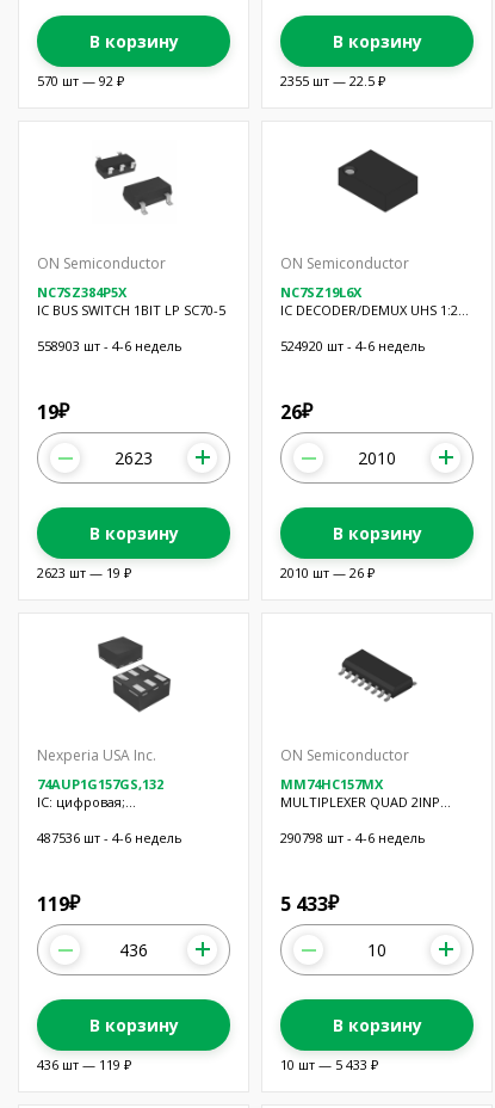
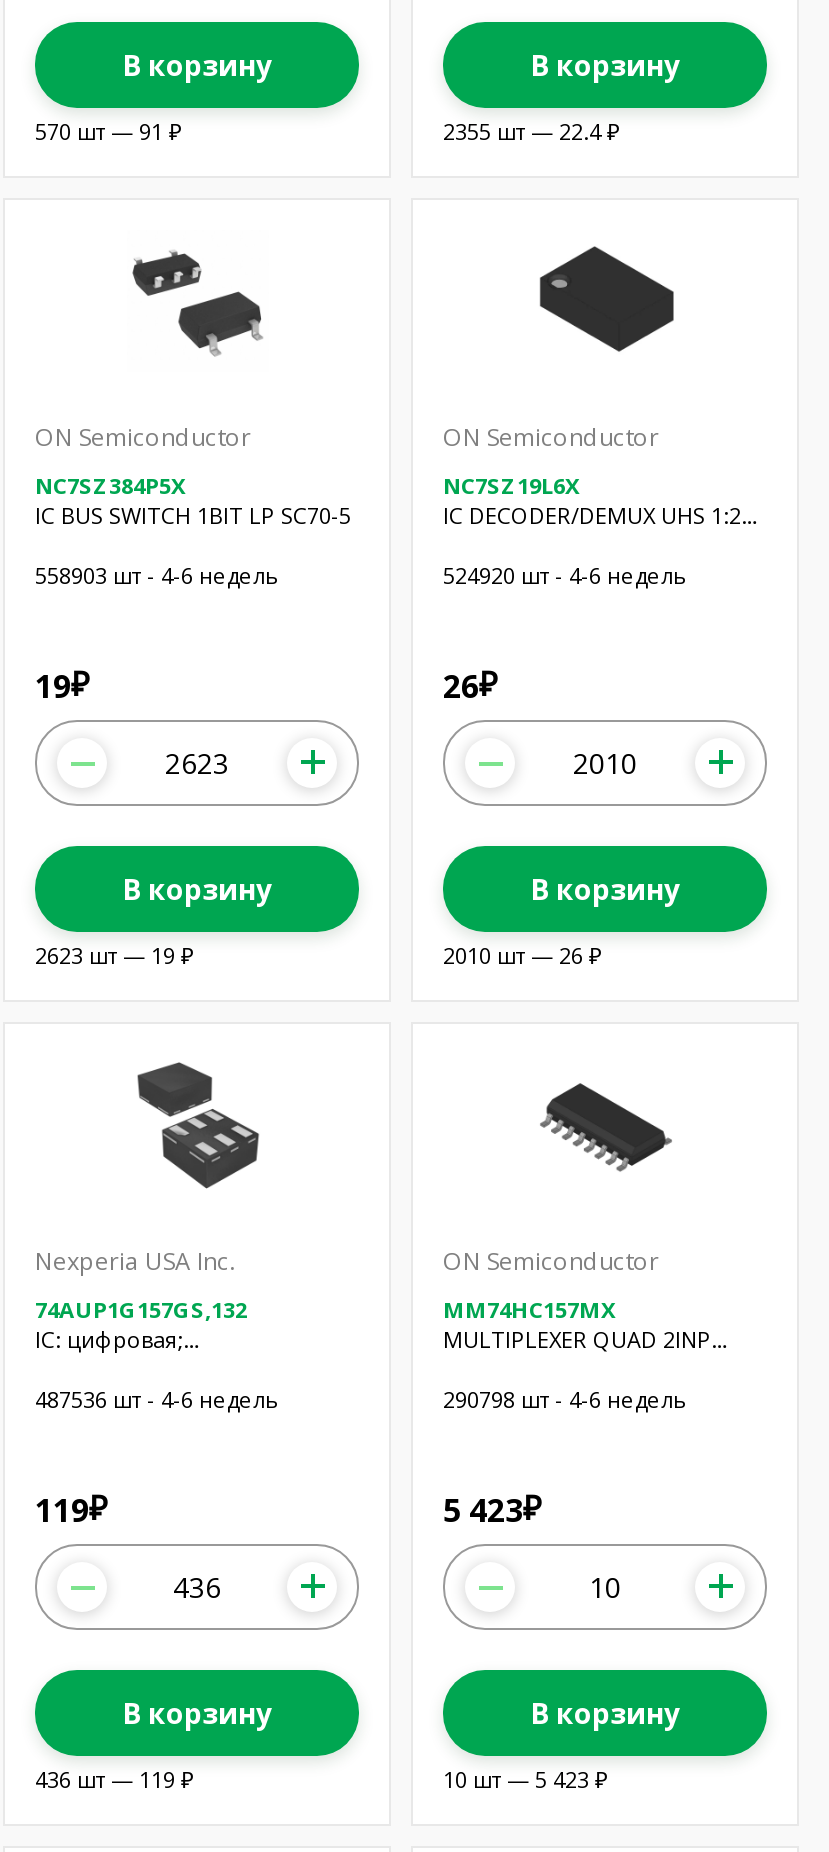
[37,72,124,90] 570 шт — 92 ₽ -> [35,116,181,146] 570 шт — 91 ₽
[280,72,385,90] 2355 шт — 22.5 ₽ -> [443,116,619,146] 2355 шт — 22.4 ₽
[280,891,339,917] 5 433₽ -> [443,1488,541,1532] 5 423₽
[280,1055,378,1073] 10 шт — 5 433 ₽ -> [443,1764,607,1794] 10 шт — 5 423 ₽

